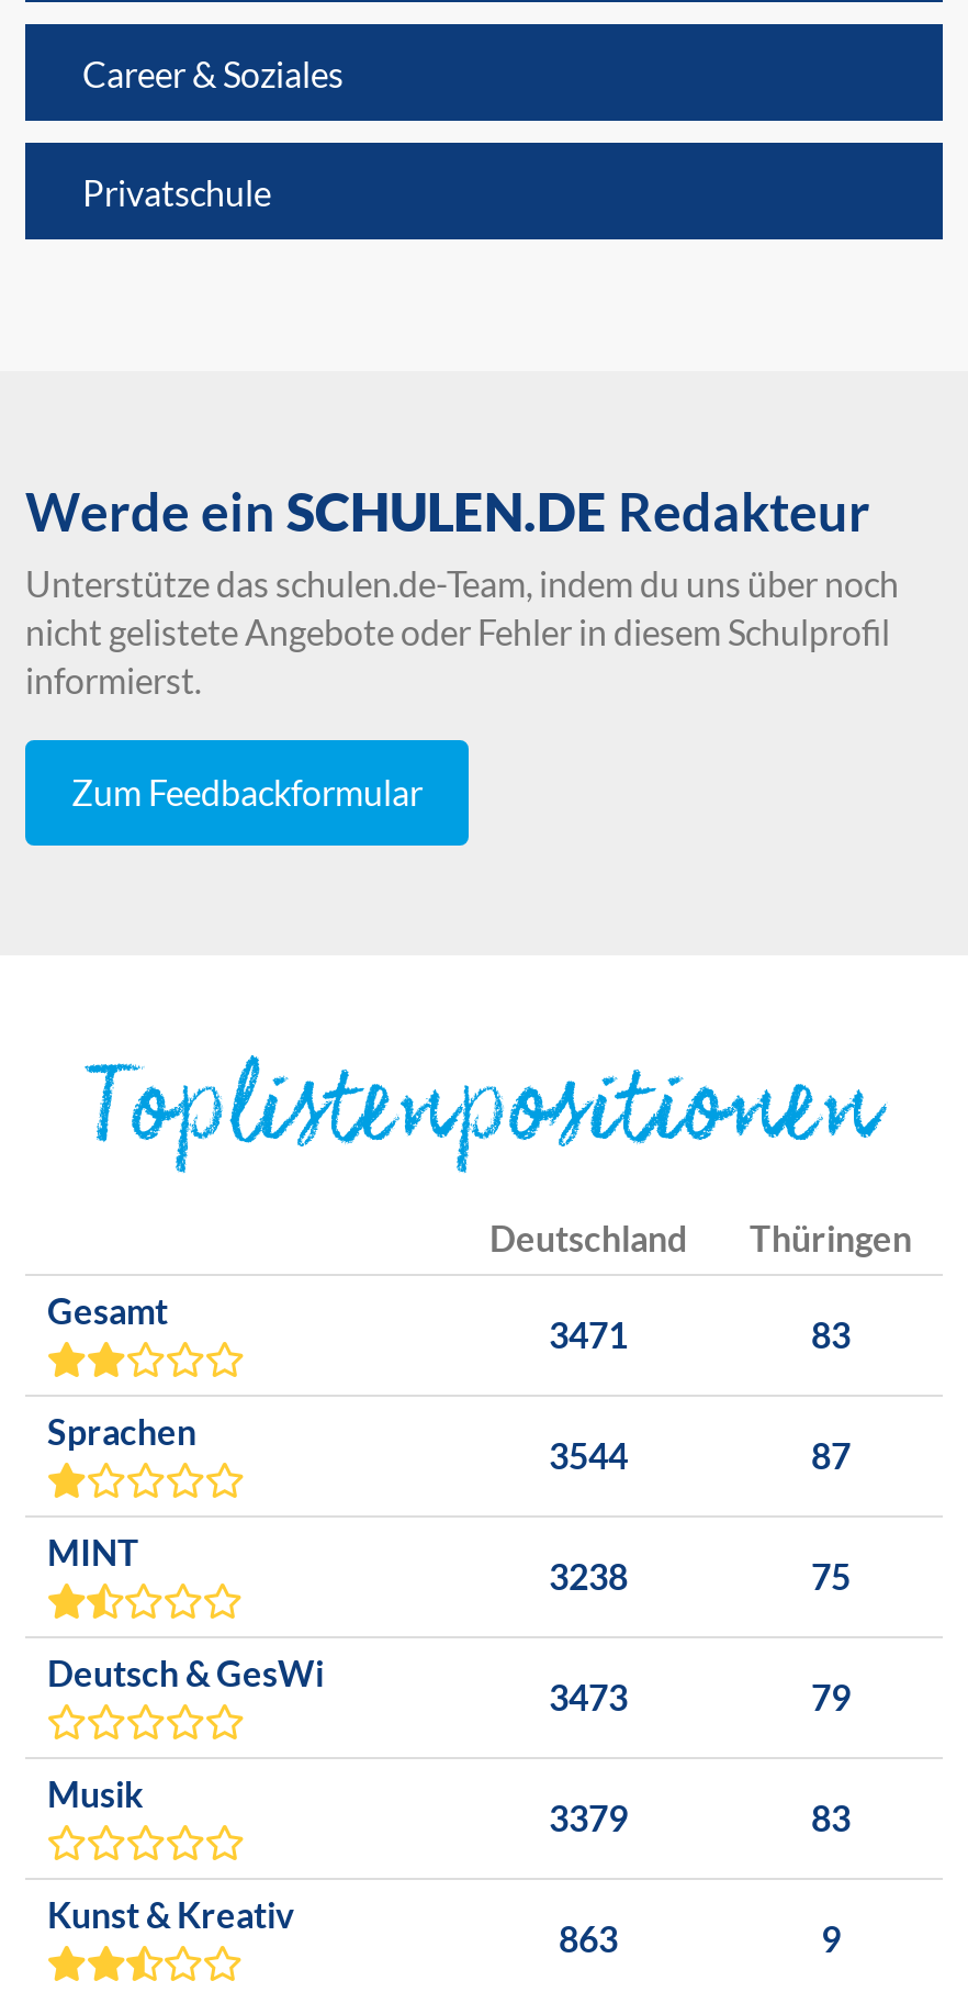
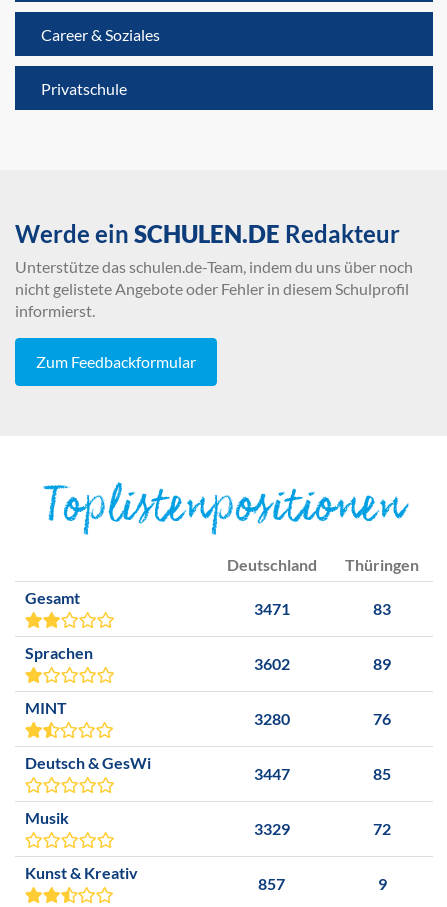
[549,1434,628,1476] 3544 -> [253,654,289,673] 3602
[811,1434,851,1476] 87 -> [373,654,391,673] 89
[549,1555,628,1597] 3238 -> [253,709,289,728] 3280
[811,1555,851,1597] 75 -> [373,709,391,728] 76
[549,1676,628,1717] 3473 -> [253,764,289,783] 3447
[811,1676,851,1717] 79 -> [373,764,391,783] 85
[549,1797,628,1838] 3379 -> [253,819,289,838] 3329
[811,1797,851,1838] 83 -> [373,819,391,838] 72
[559,1917,618,1959] 863 -> [258,874,285,893] 857

